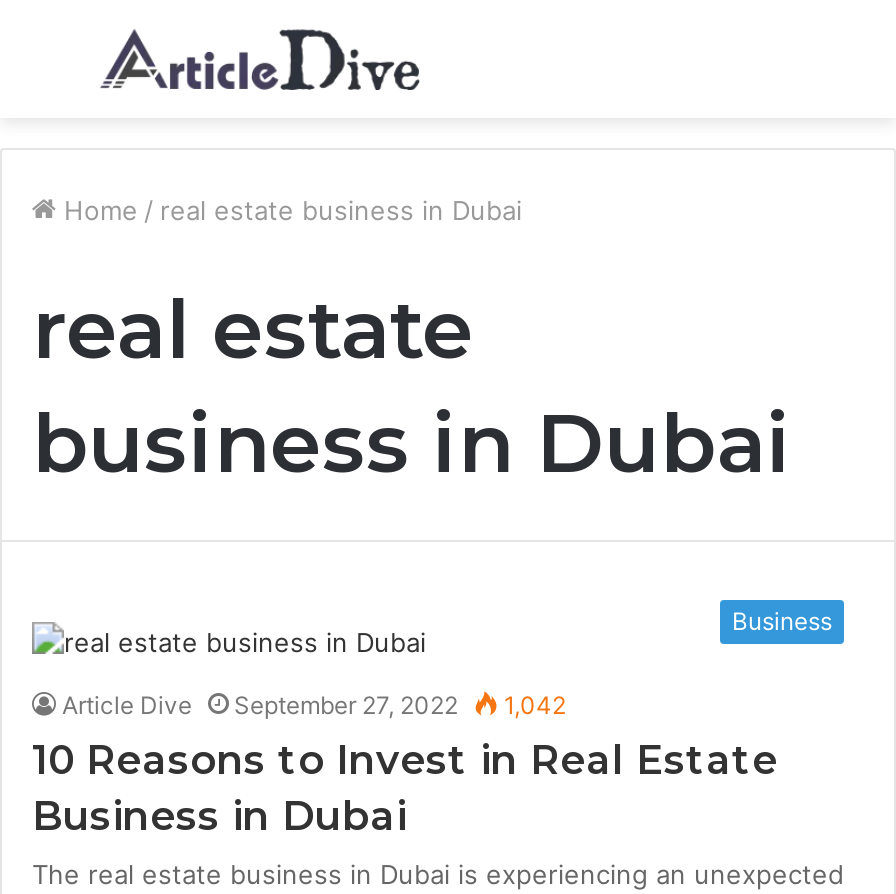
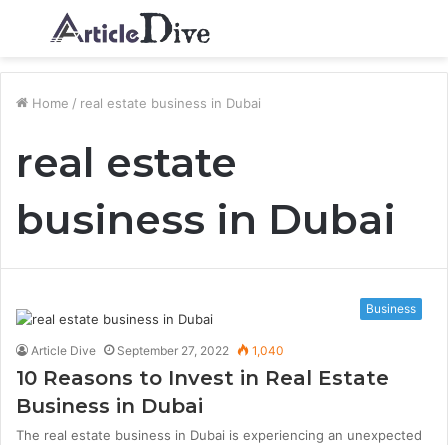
[62,689,566,719] Article Dive September 27, 2022 1,042 -> [31,343,284,358] Article Dive September 27, 2022 1,040

